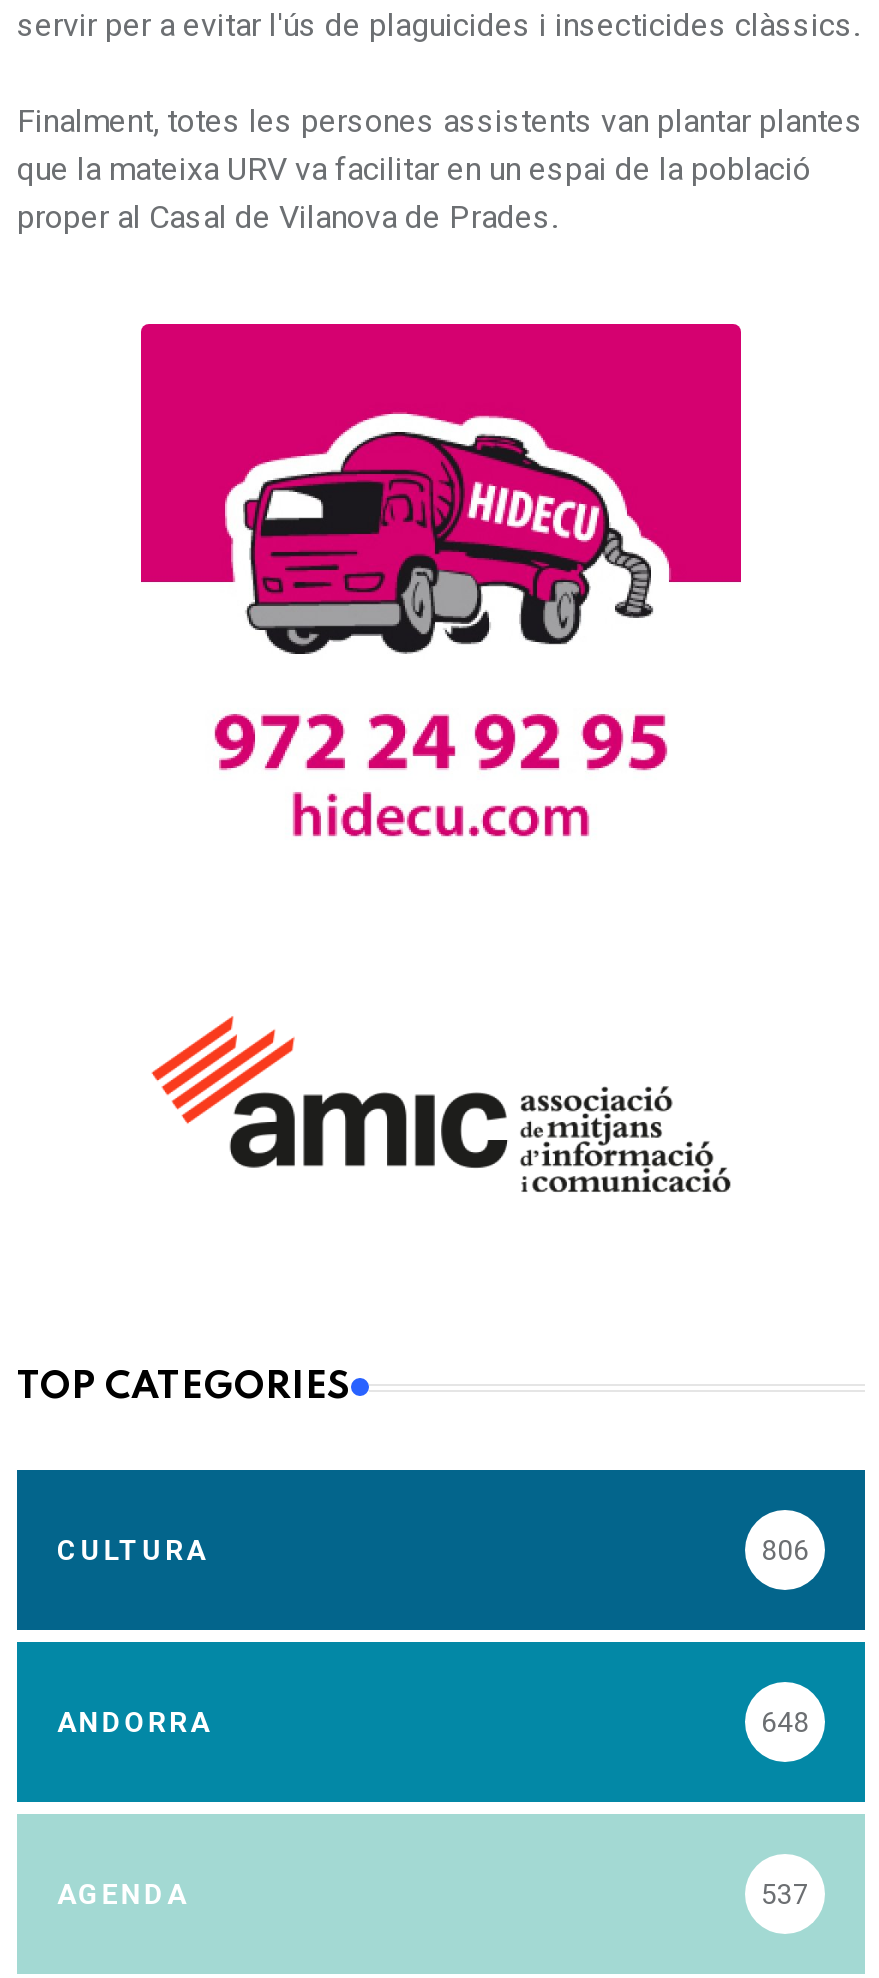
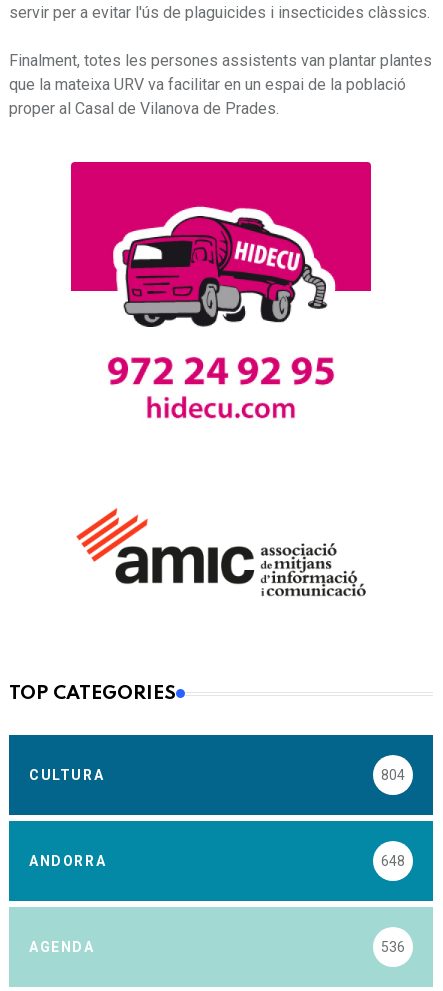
[761,1534,809,1566] 806 -> [381,767,405,783] 804
[761,1878,809,1910] 537 -> [381,939,405,955] 536

